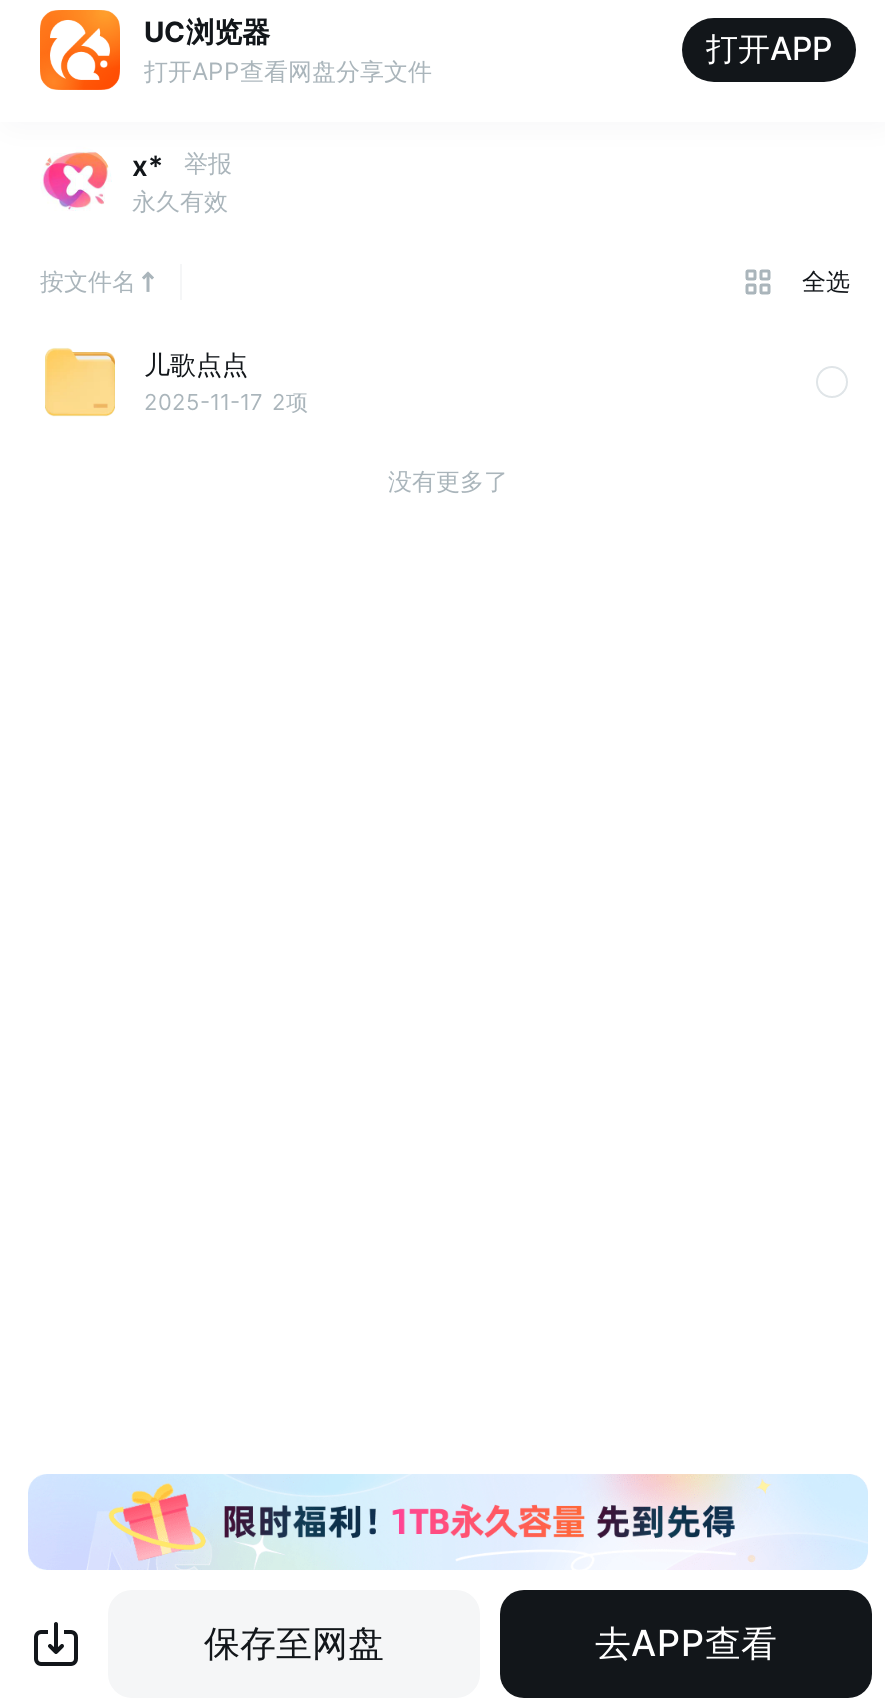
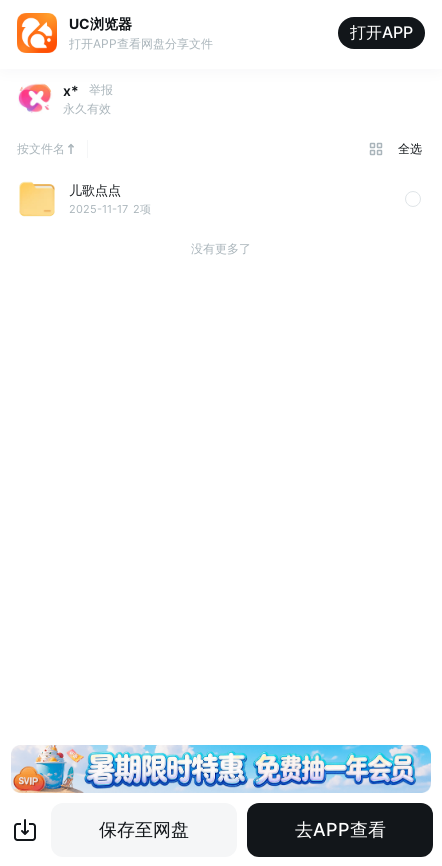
[32,1474,866,1570] [image] -> [12,744,431,794] [image]

